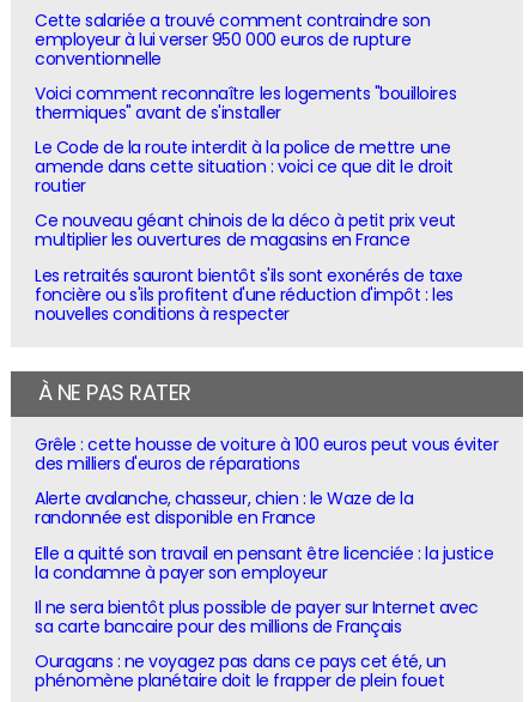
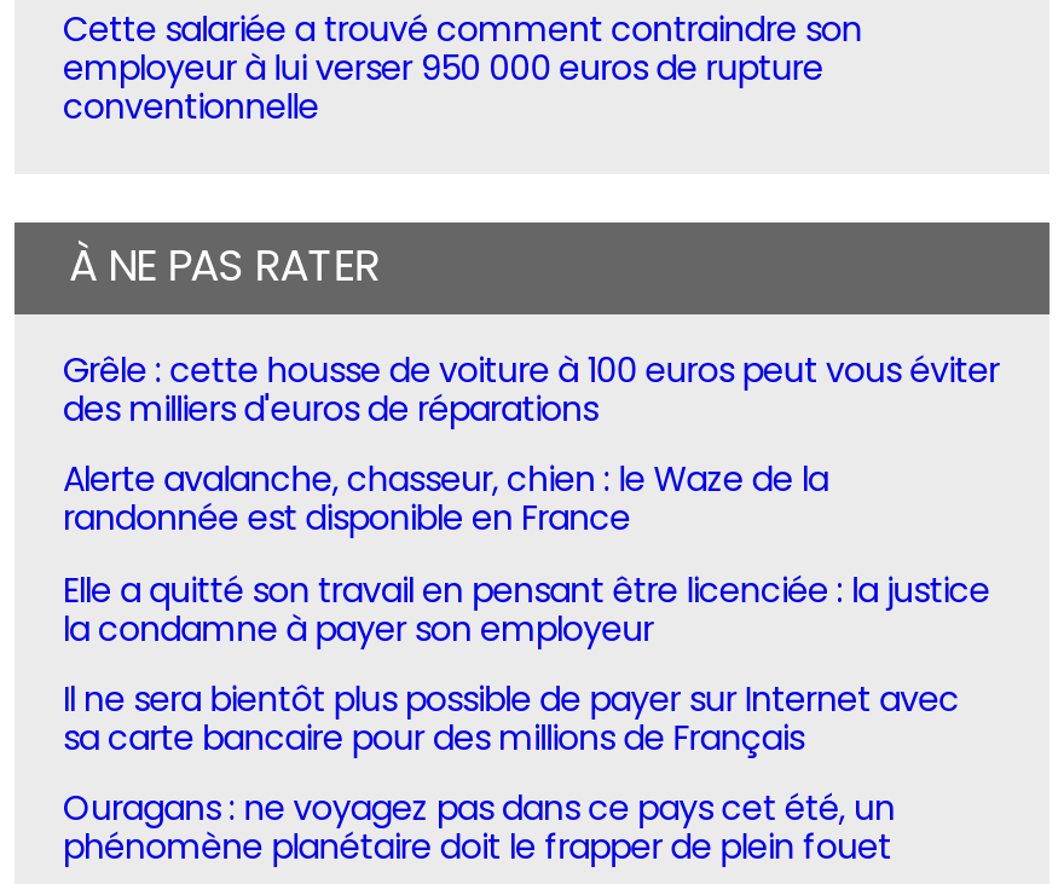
[35,85,463,322] Voici comment reconnaître les logements "bouilloires | thermiques" avant de s'installer | Le Code de la route interdit à la police de mettre une | amende dans cette situation : voici ce que dit le droit | routier | Ce nouveau géant chinois de la déco à petit prix veut | multiplier les ouvertures de magasins en France | Les retraités sauront bientôt s'ils sont exonérés de taxe | foncière ou s'ils profitent d'une réduction d'impôt : les | nouvelles conditions à respecter -> none

